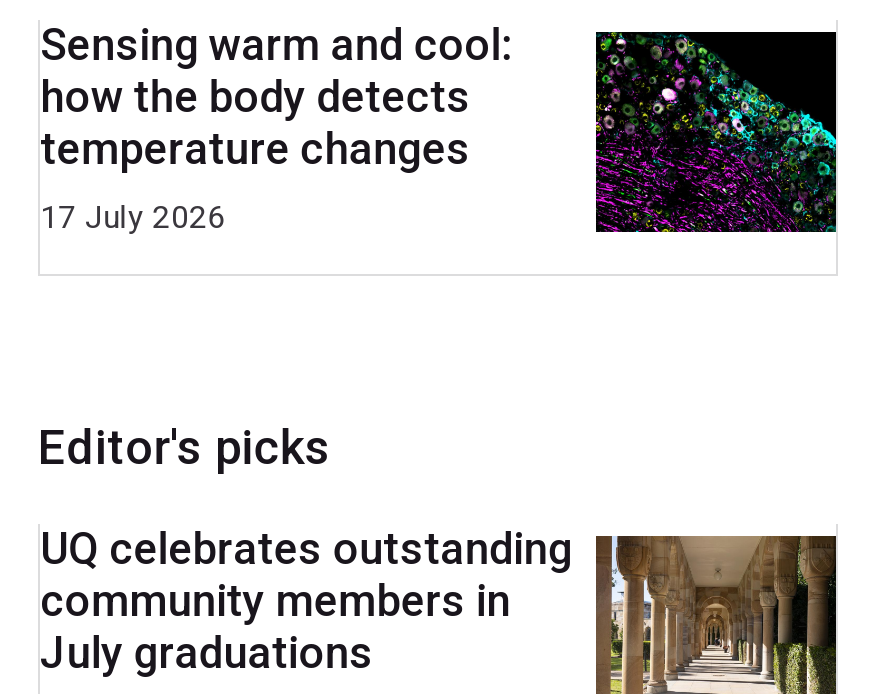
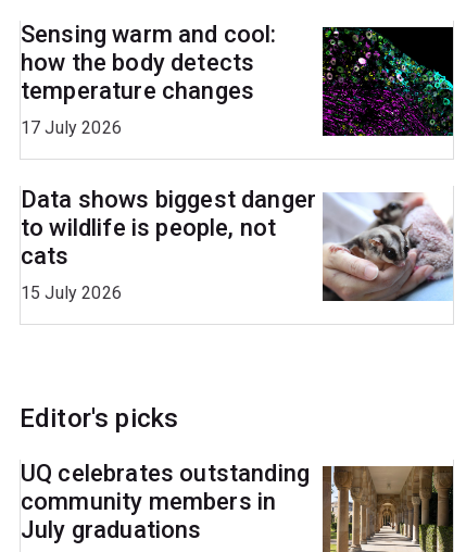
none -> [21,186,454,303] [image] | Data shows biggest danger | to wildlife is people, not | cats | 15 July 2026

